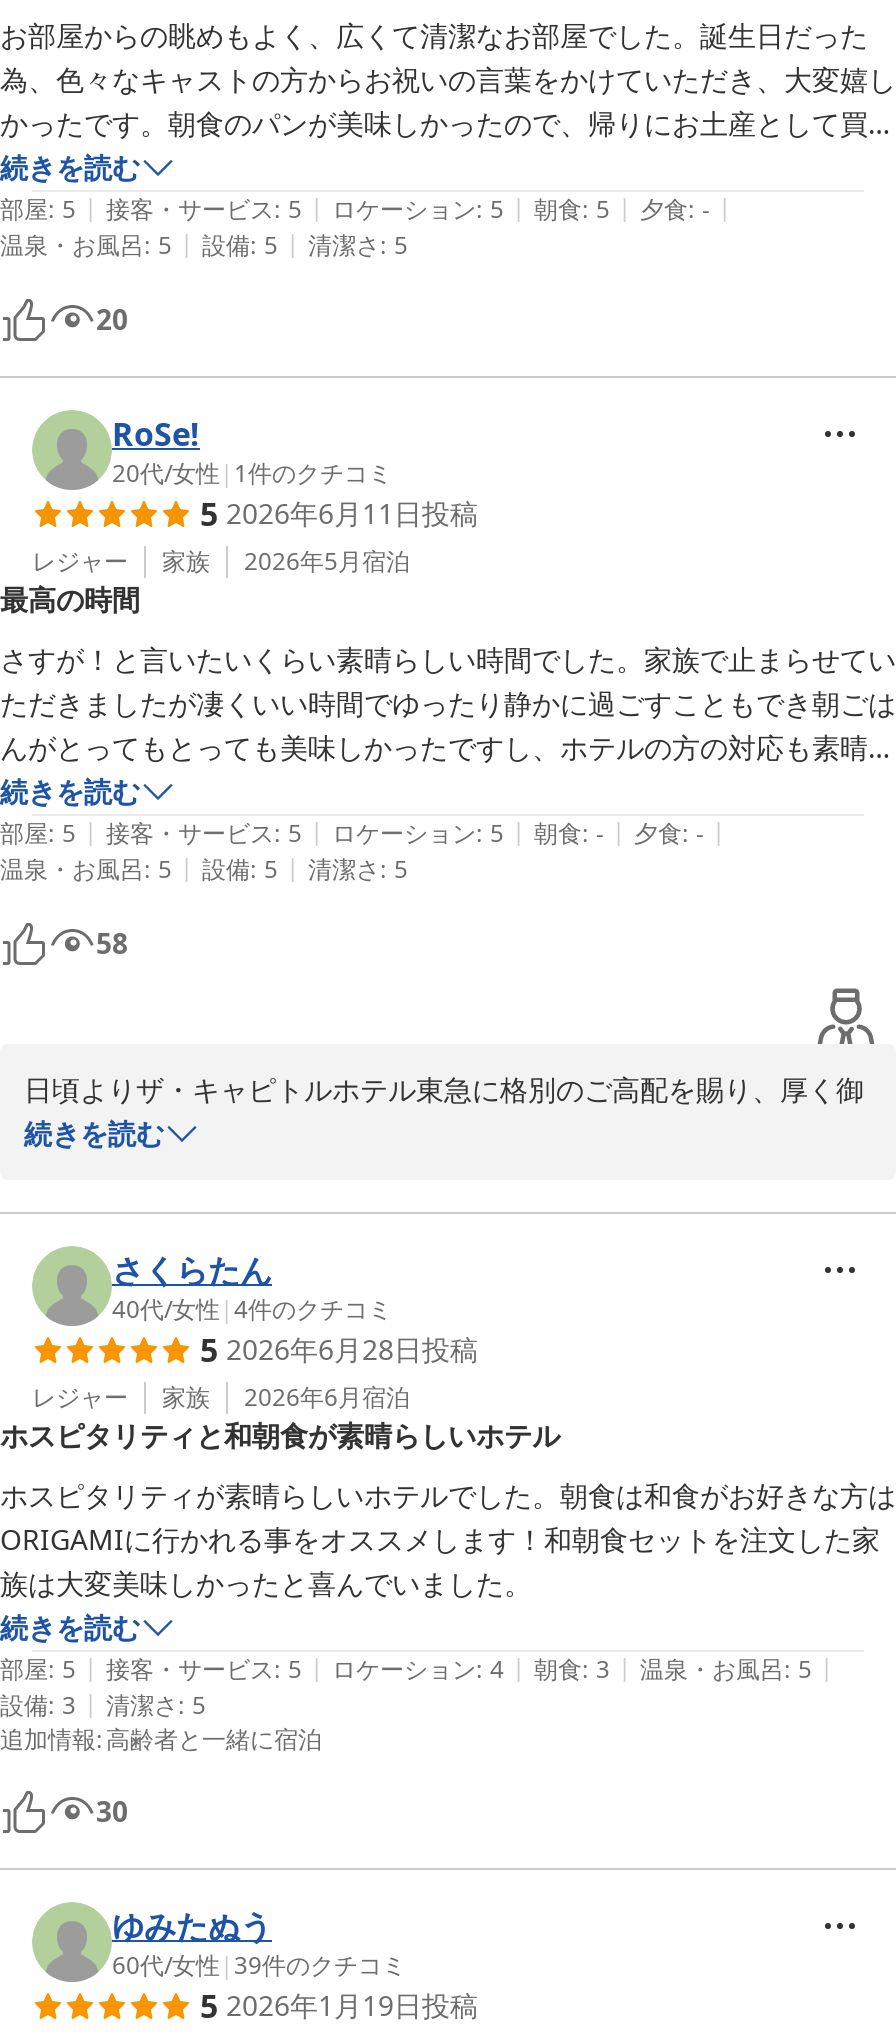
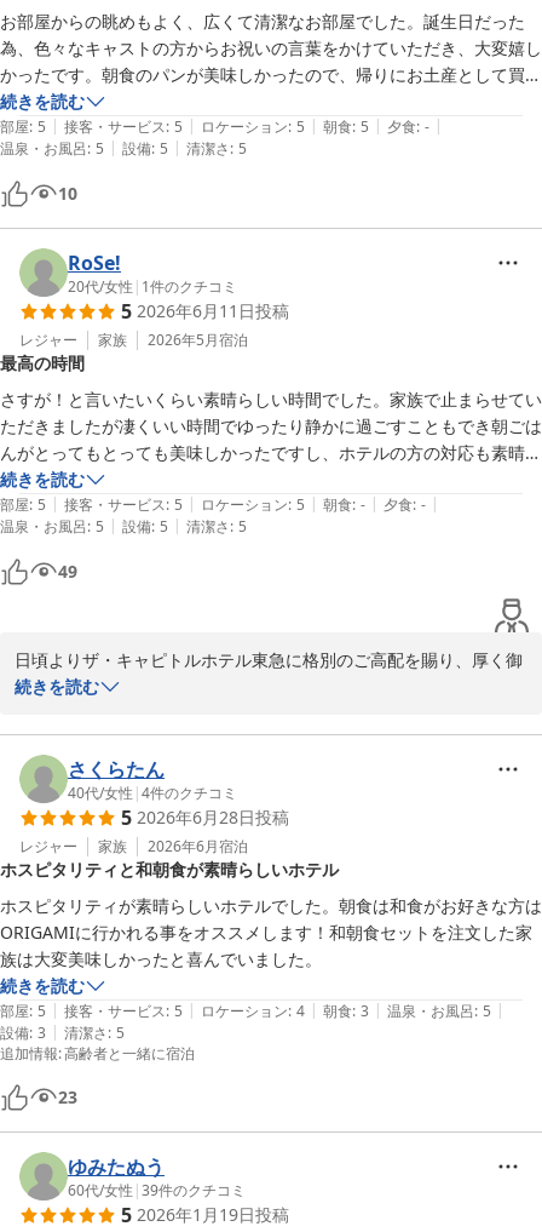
[96,300,128,338] 20 -> [58,182,77,205] 10
[96,924,128,962] 58 -> [58,560,77,583] 49
[96,1792,128,1830] 30 -> [58,1085,77,1108] 23

